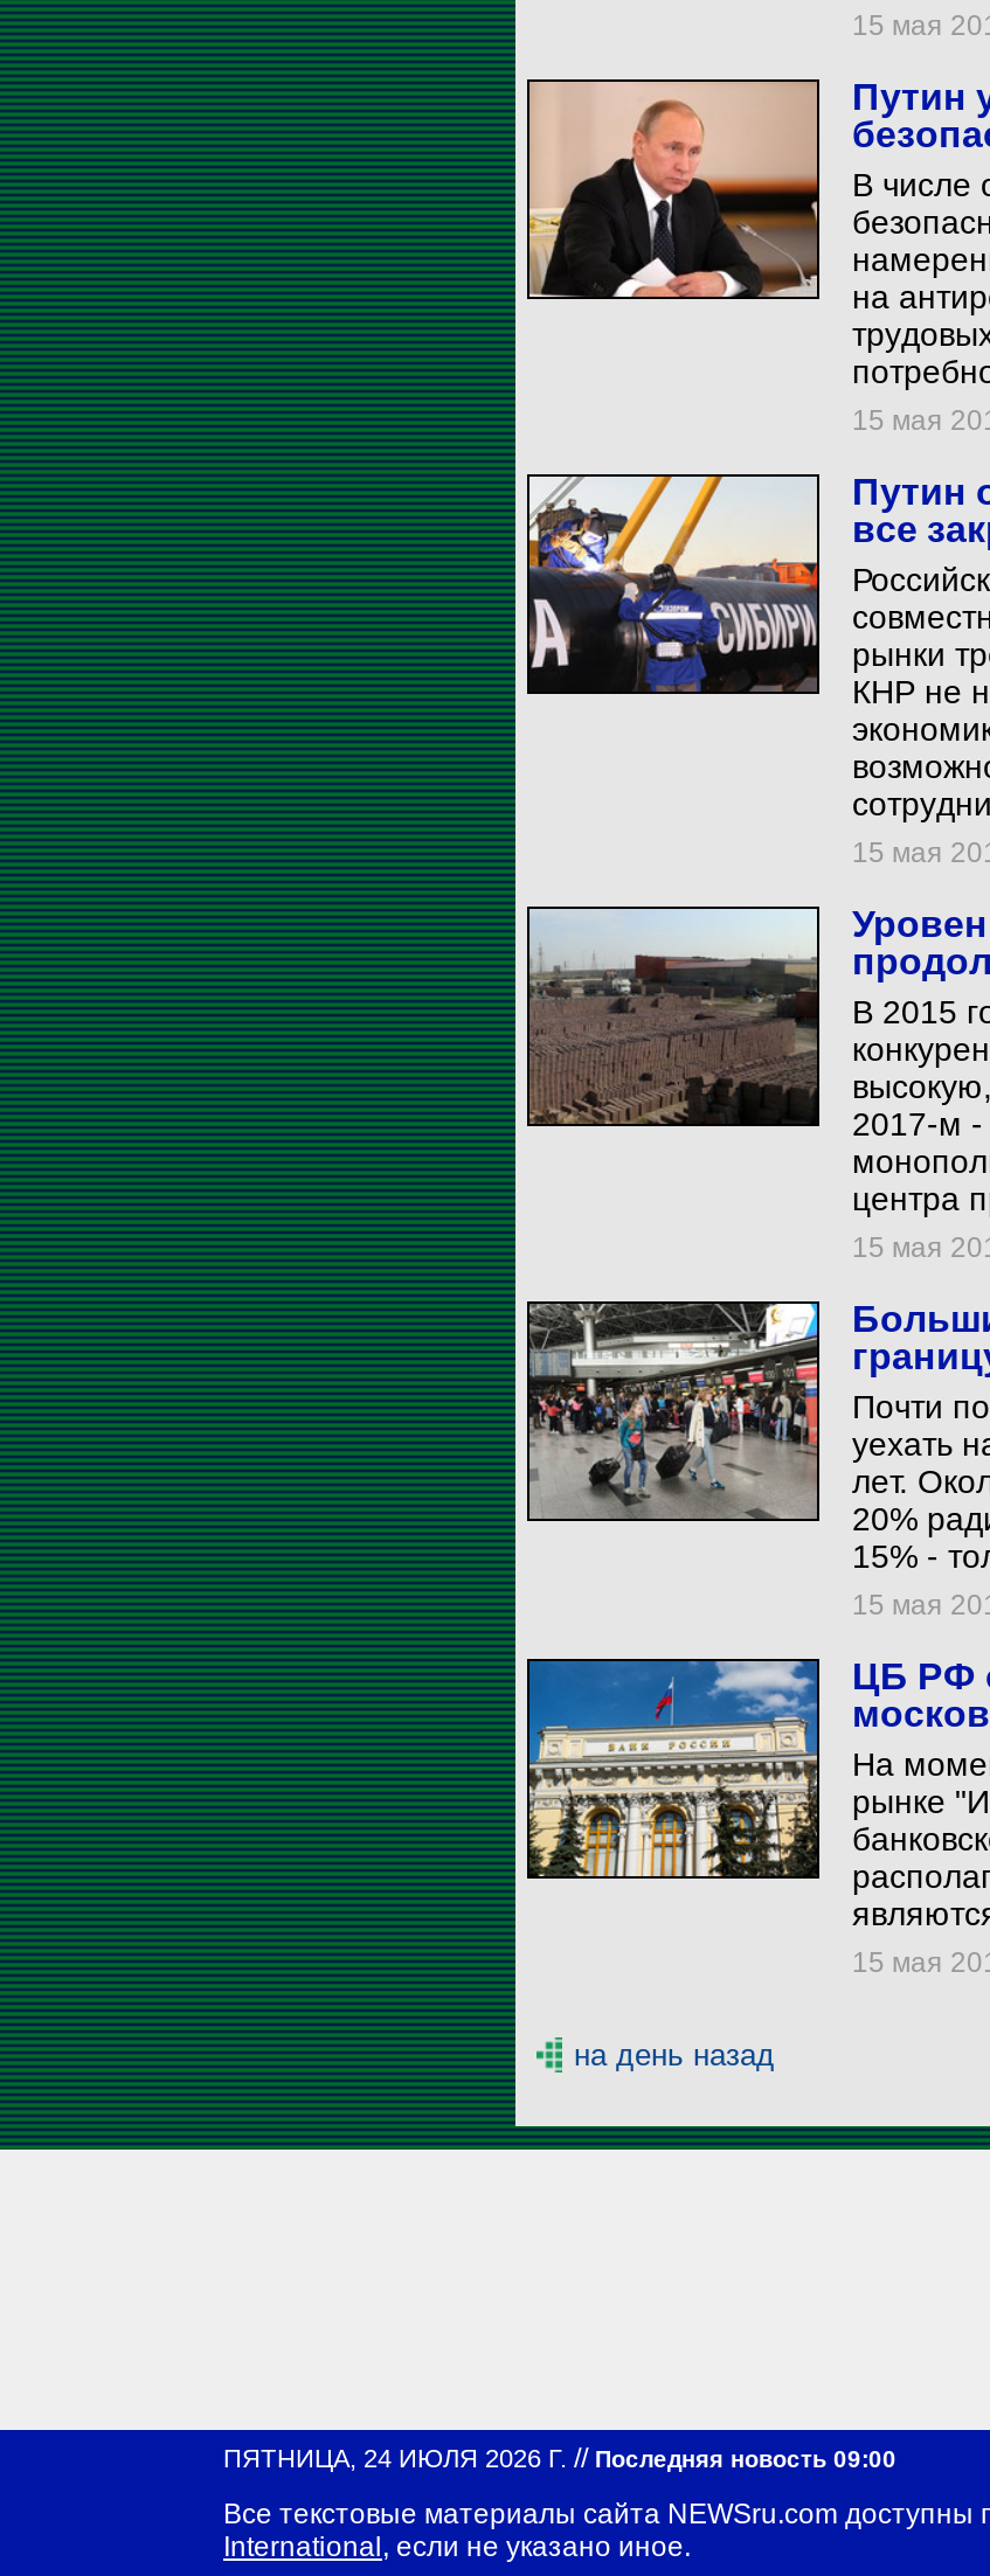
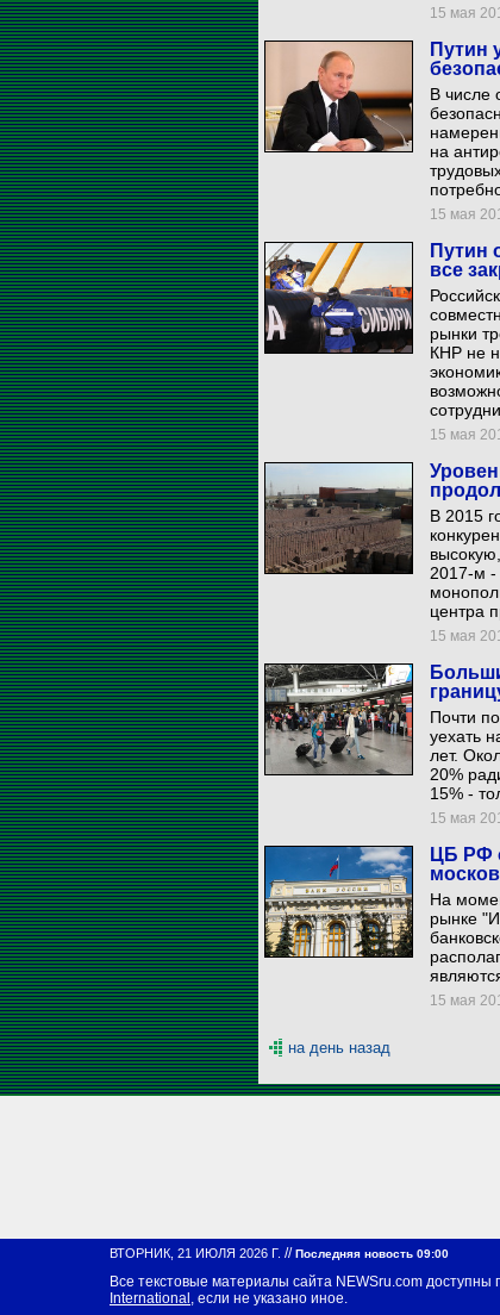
[223,2442,896,2474] ПЯТНИЦА, 24 ИЮЛЯ 2026 Г. // Последняя новость 09:00 -> [110,1245,449,1261] ВТОРНИК, 21 ИЮЛЯ 2026 Г. // Последняя новость 09:00

